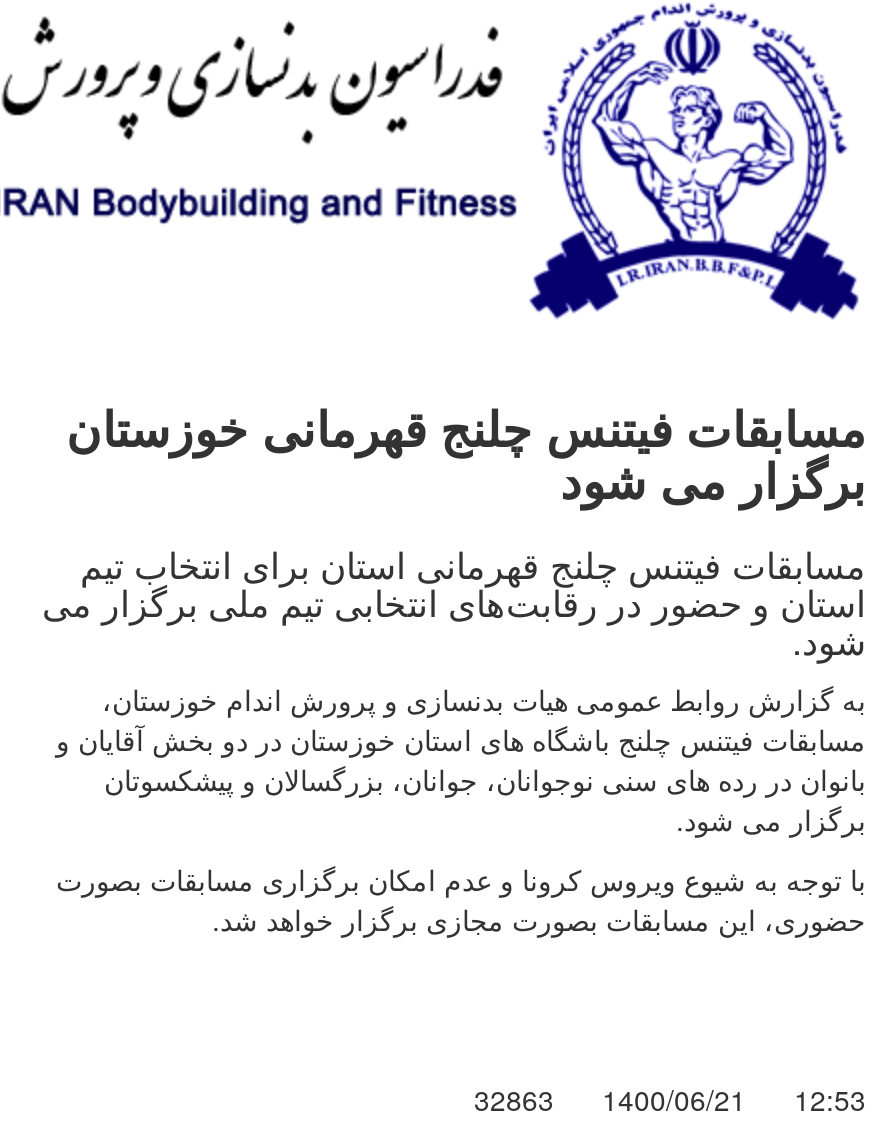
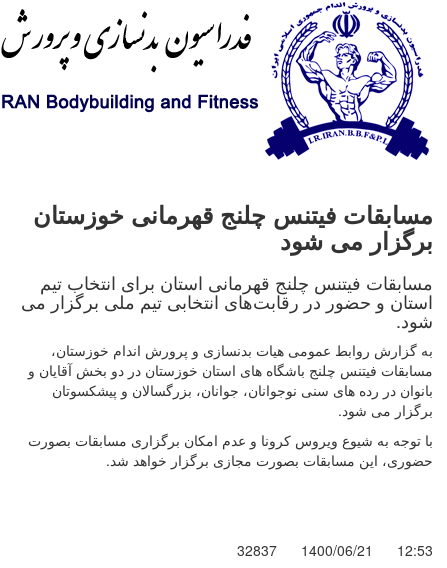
[474,1079,866,1119] 32863 1400/06/21 12:53 -> [237,540,433,560] 32837 1400/06/21 12:53

